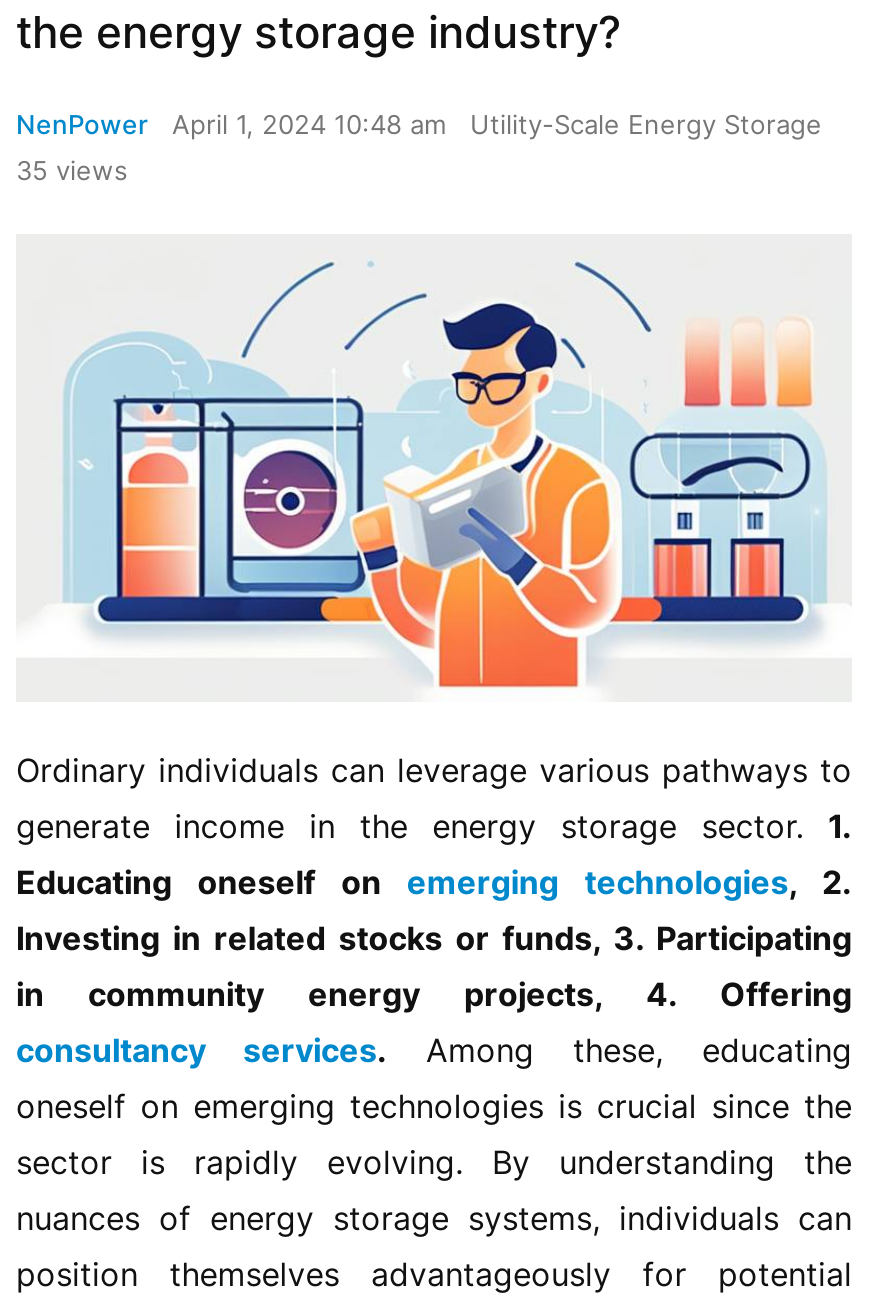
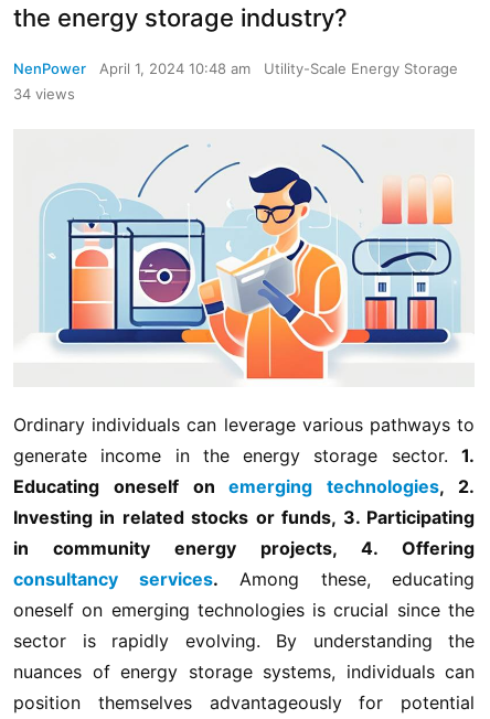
[16,153,128,185] 35 views -> [13,84,75,102] 34 views

